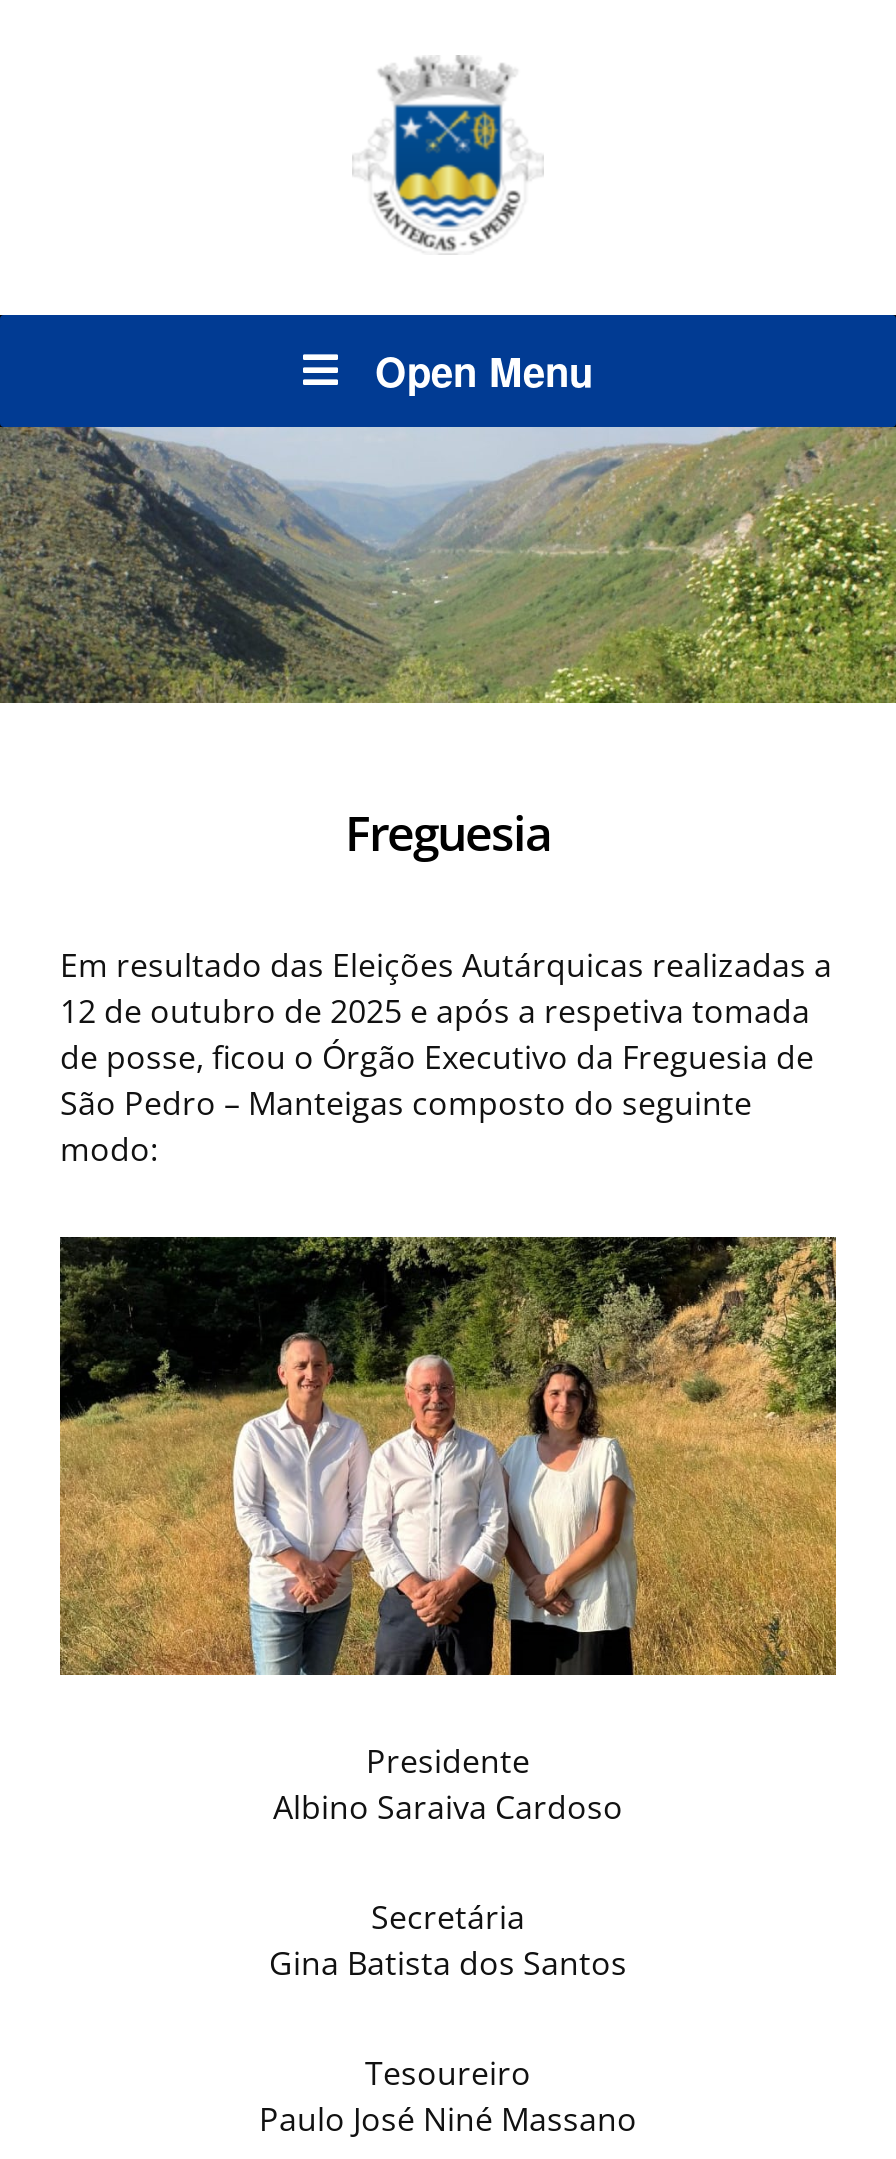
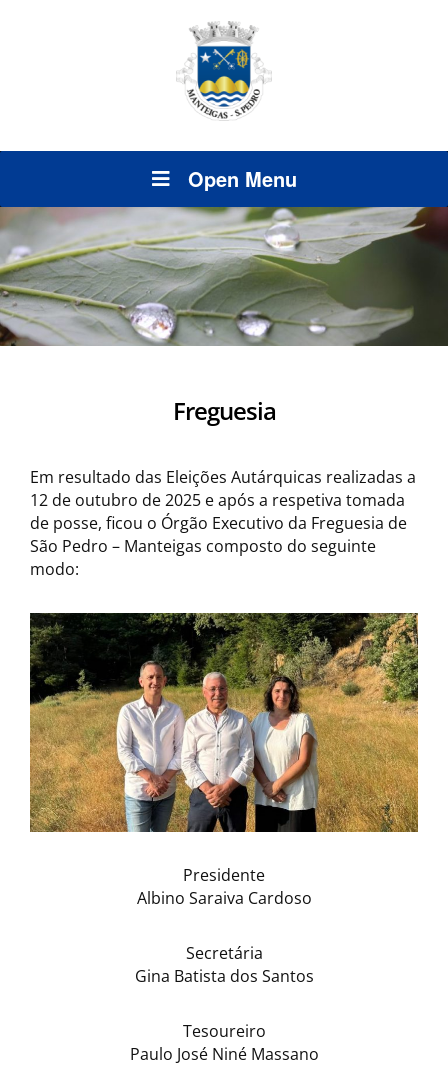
[6,425,890,705] [image] -> [3,206,445,346] [image]

